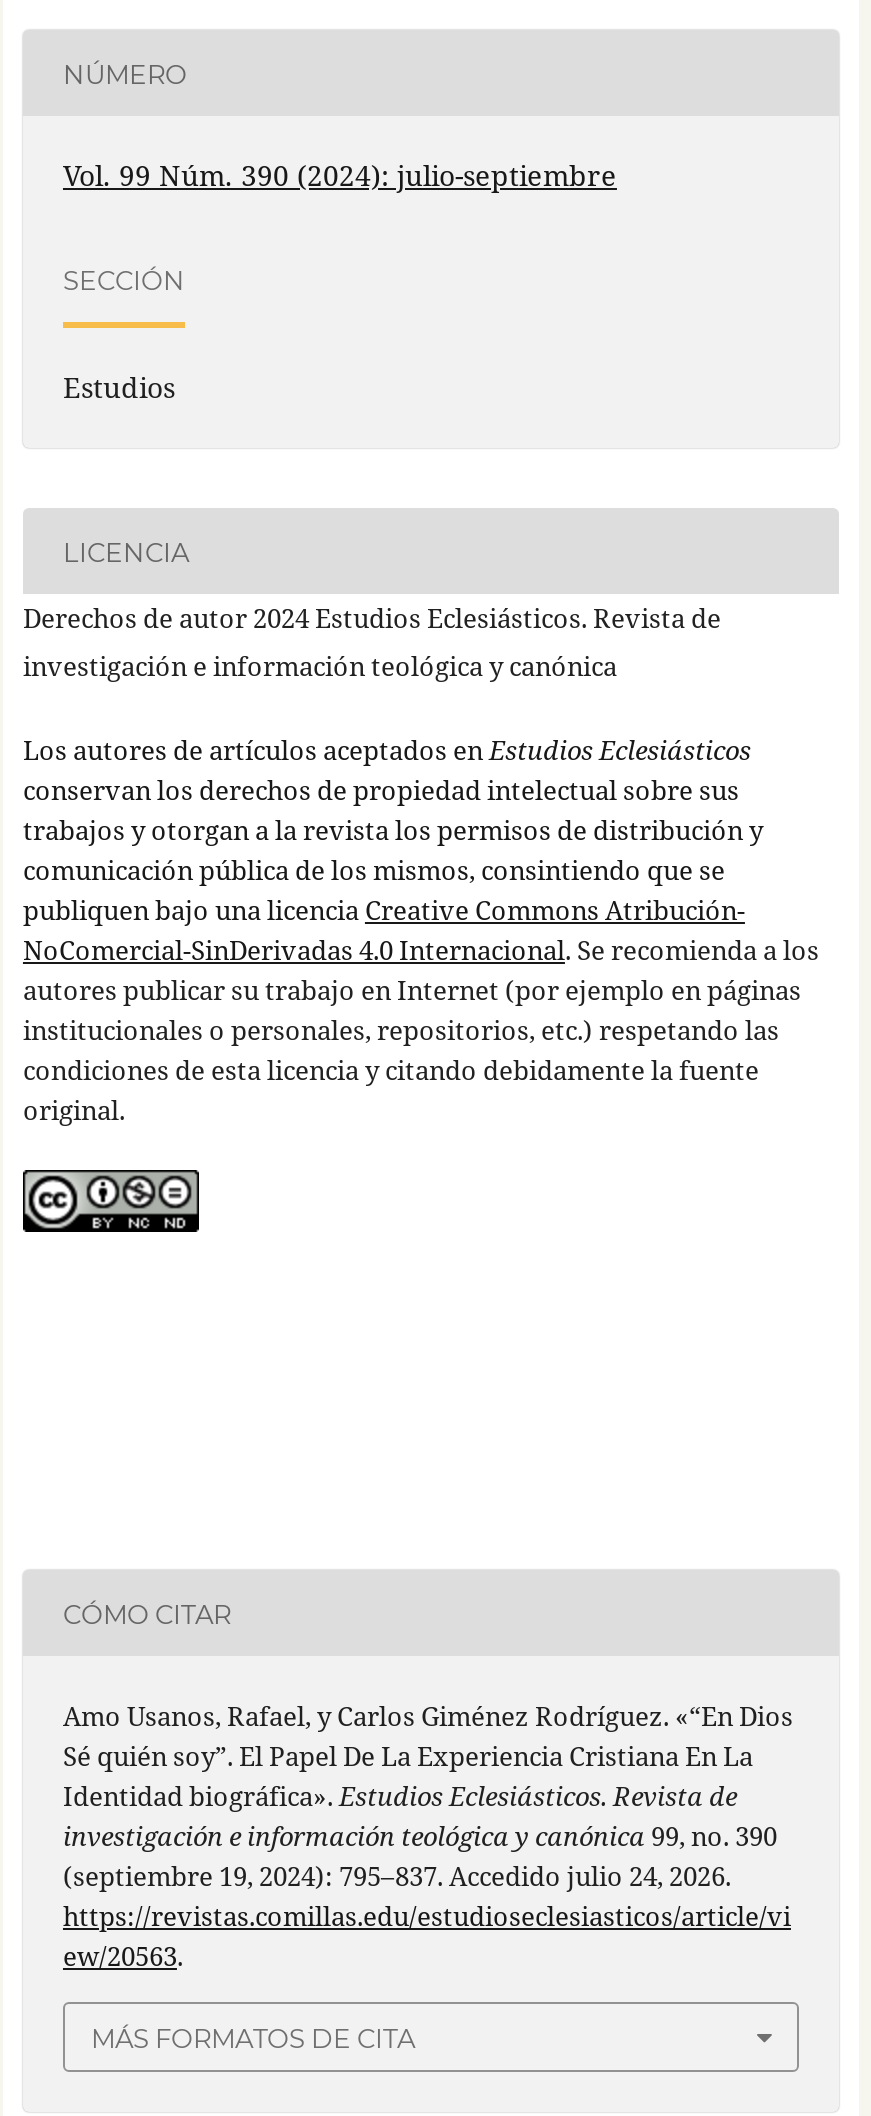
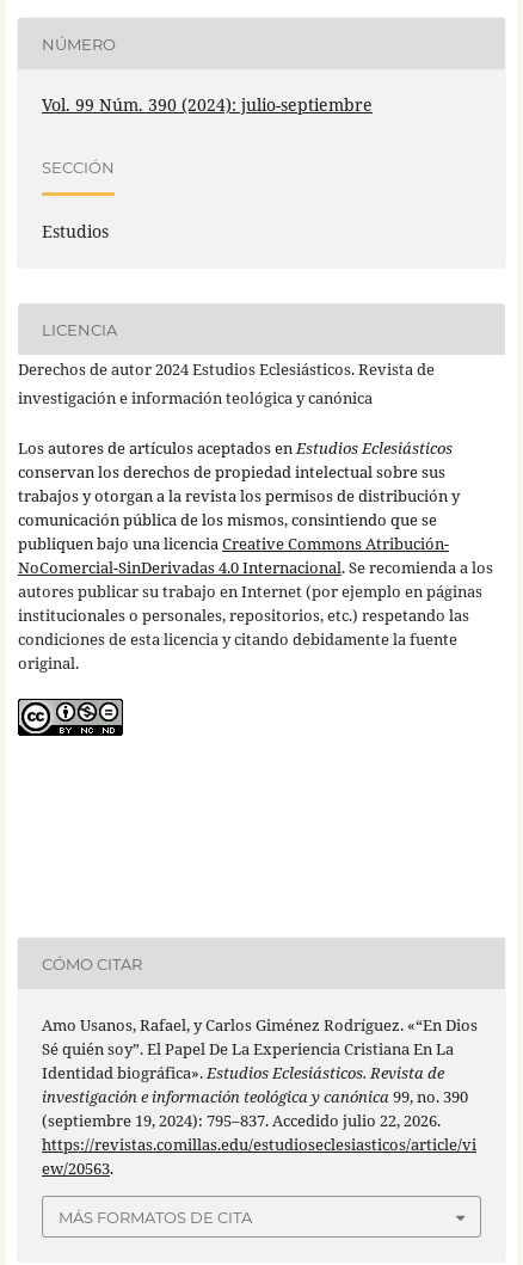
[63,1859,731,1895] (septiembre 19, 2024): 795–837. Accedido julio 24, 2026. -> [42,1110,441,1132] (septiembre 19, 2024): 795–837. Accedido julio 22, 2026.

